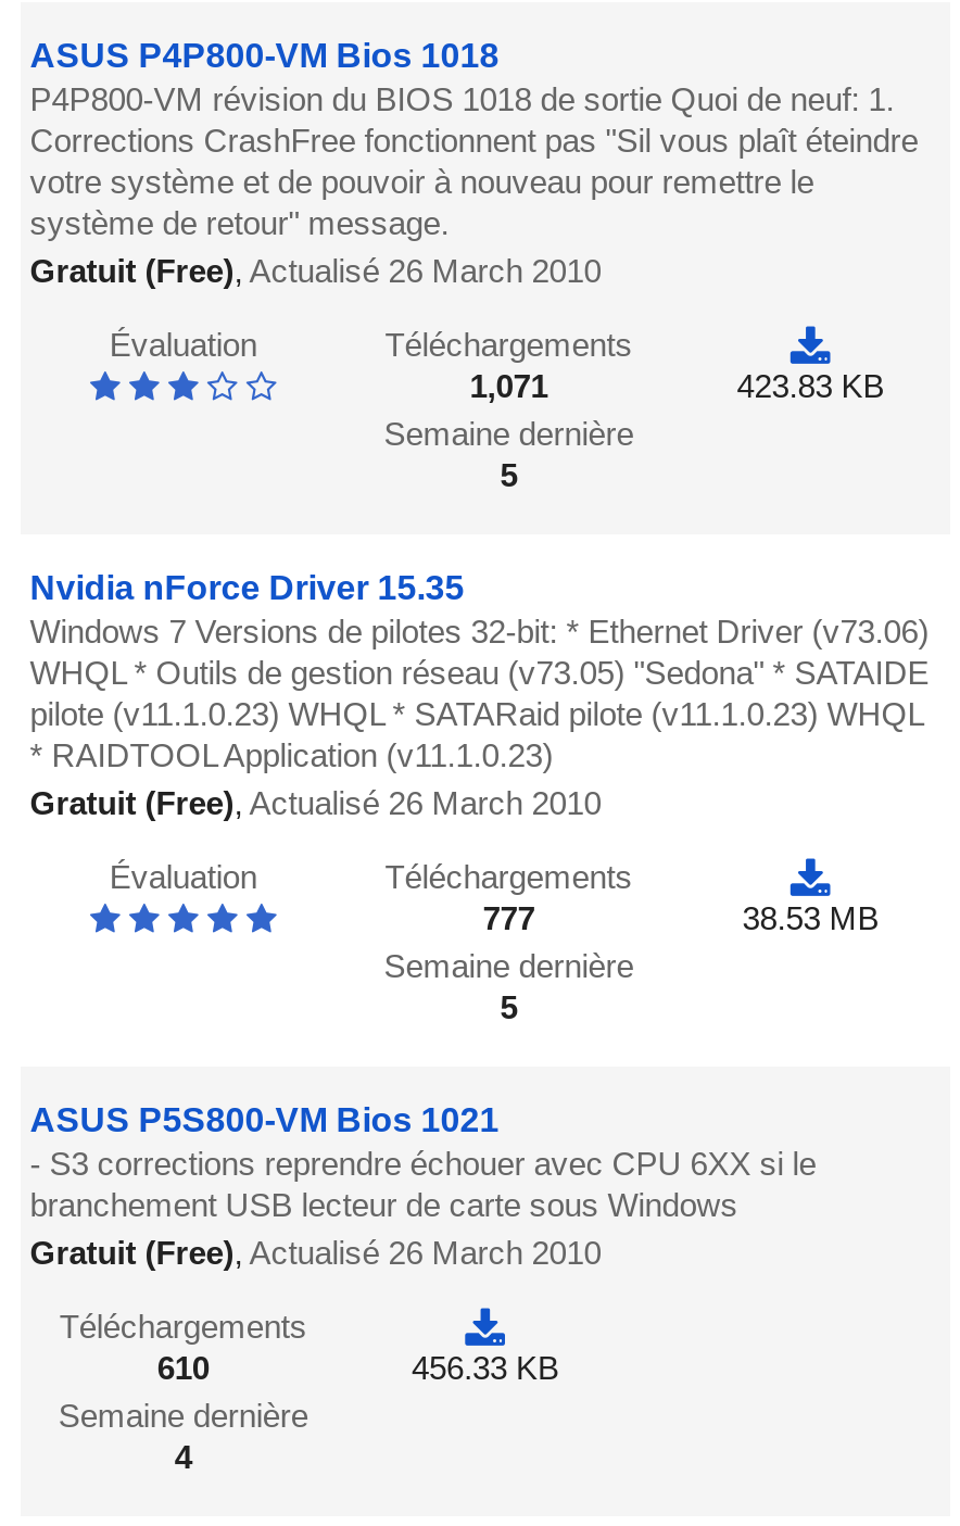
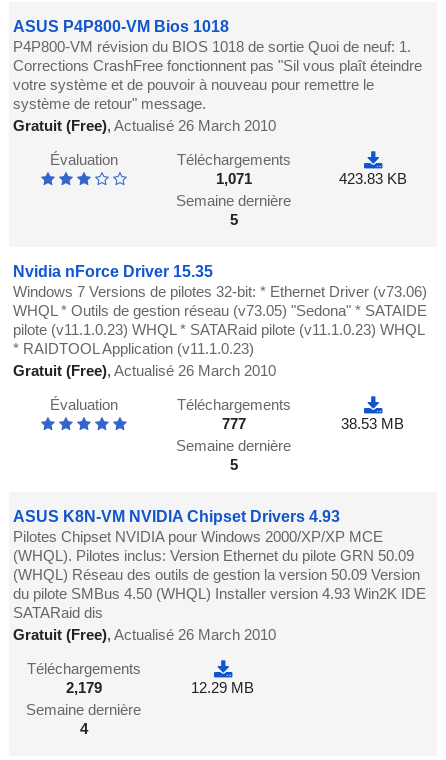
[30,1102,816,1224] ASUS P5S800-VM Bios 1021 | - S3 corrections reprendre échouer avec CPU 6XX si le | branchement USB lecteur de carte sous Windows -> [13,508,426,621] ASUS K8N-VM NVIDIA Chipset Drivers 4.93 | Pilotes Chipset NVIDIA pour Windows 2000/XP/XP MCE | (WHQL). Pilotes inclus: Version Ethernet du pilote GRN 50.09 | (WHQL) Réseau des outils de gestion la version 50.09 Version | du pilote SMBus 4.50 (WHQL) Installer version 4.93 Win2K IDE | SATARaid dis
[157,1350,209,1387] 610 -> [66,679,102,696] 2,179
[412,1350,559,1387] 456.33 KB -> [191,679,254,696] 12.29 MB

